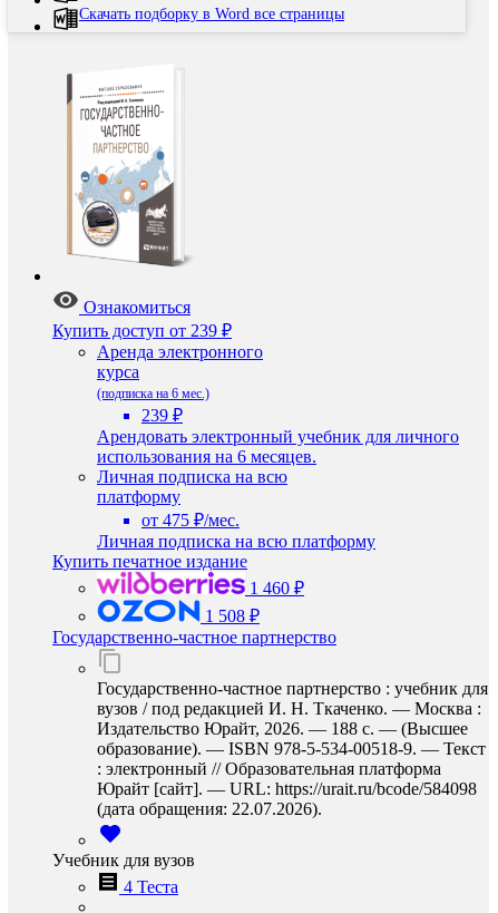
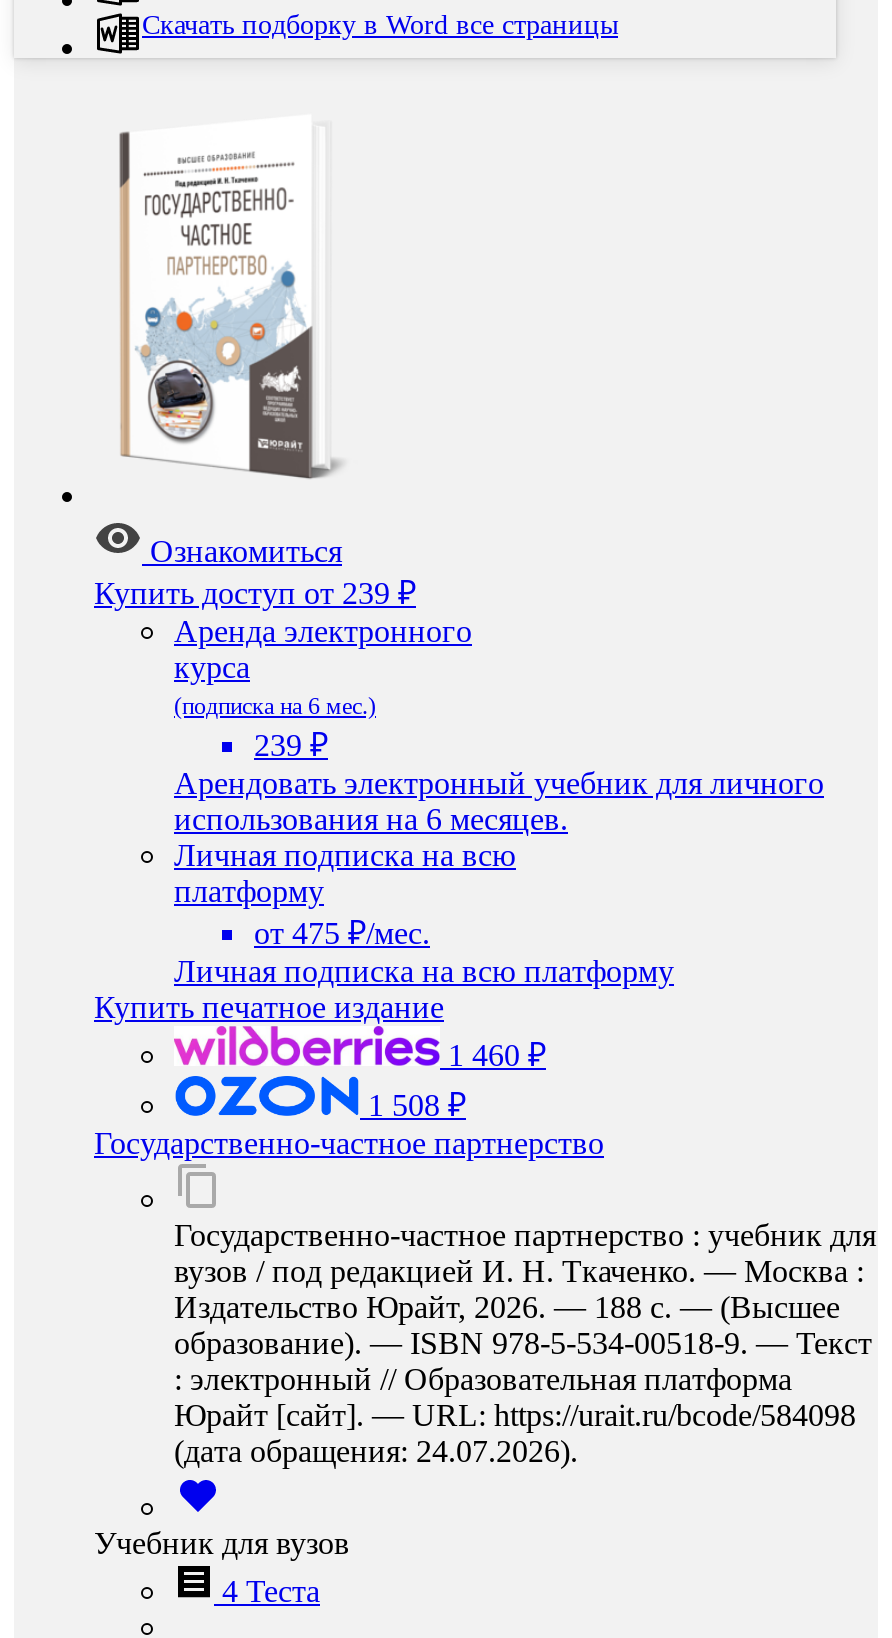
[97,799,322,818] (дата обращения: 22.07.2026). -> [174,1434,578,1468] (дата обращения: 24.07.2026).

